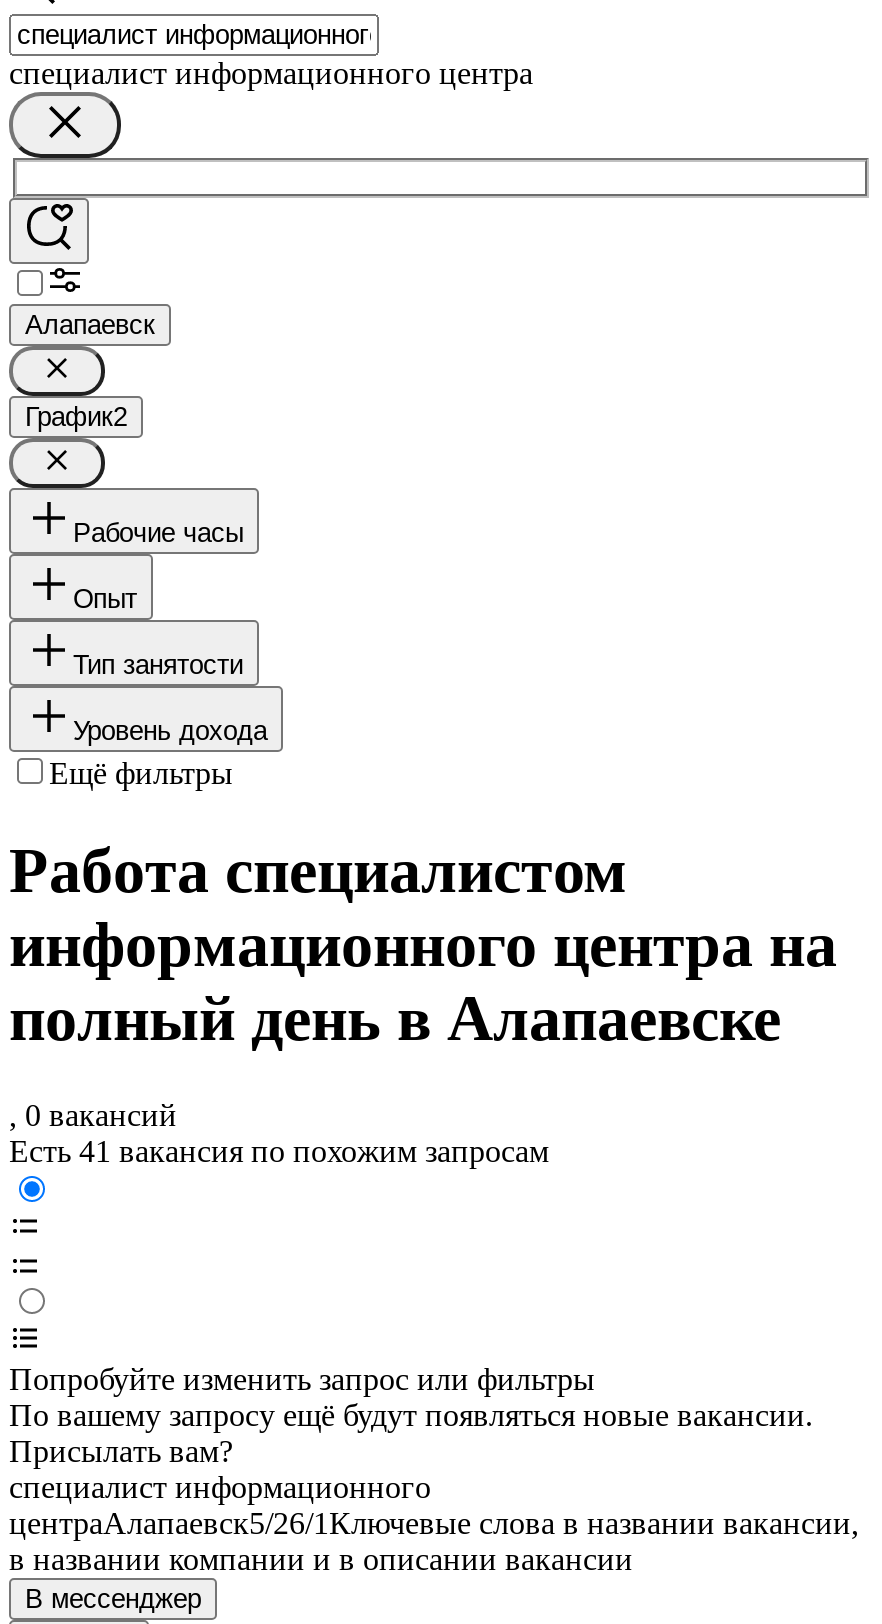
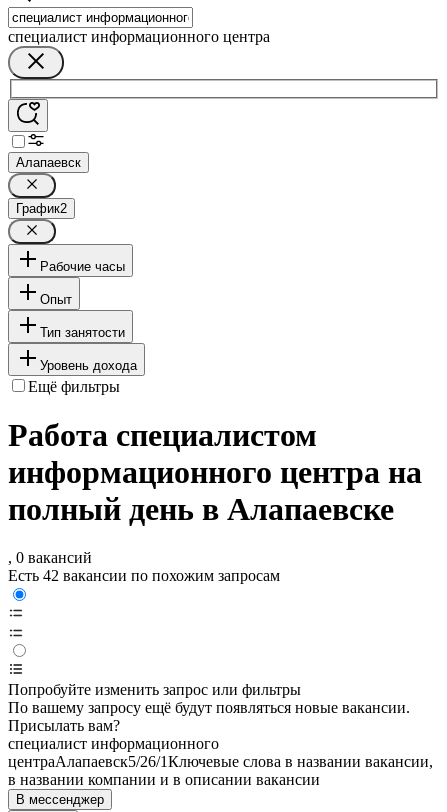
[9,1135,549,1169] Есть 41 вакансия по похожим запросам -> [8,567,280,584] Есть 42 вакансии по похожим запросам

